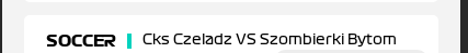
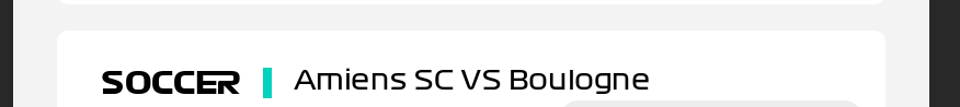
[142,34,397,47] Cks Czeladz VS Szombierki Bytom -> [294,68,651,94] Amiens SC VS Boulogne

